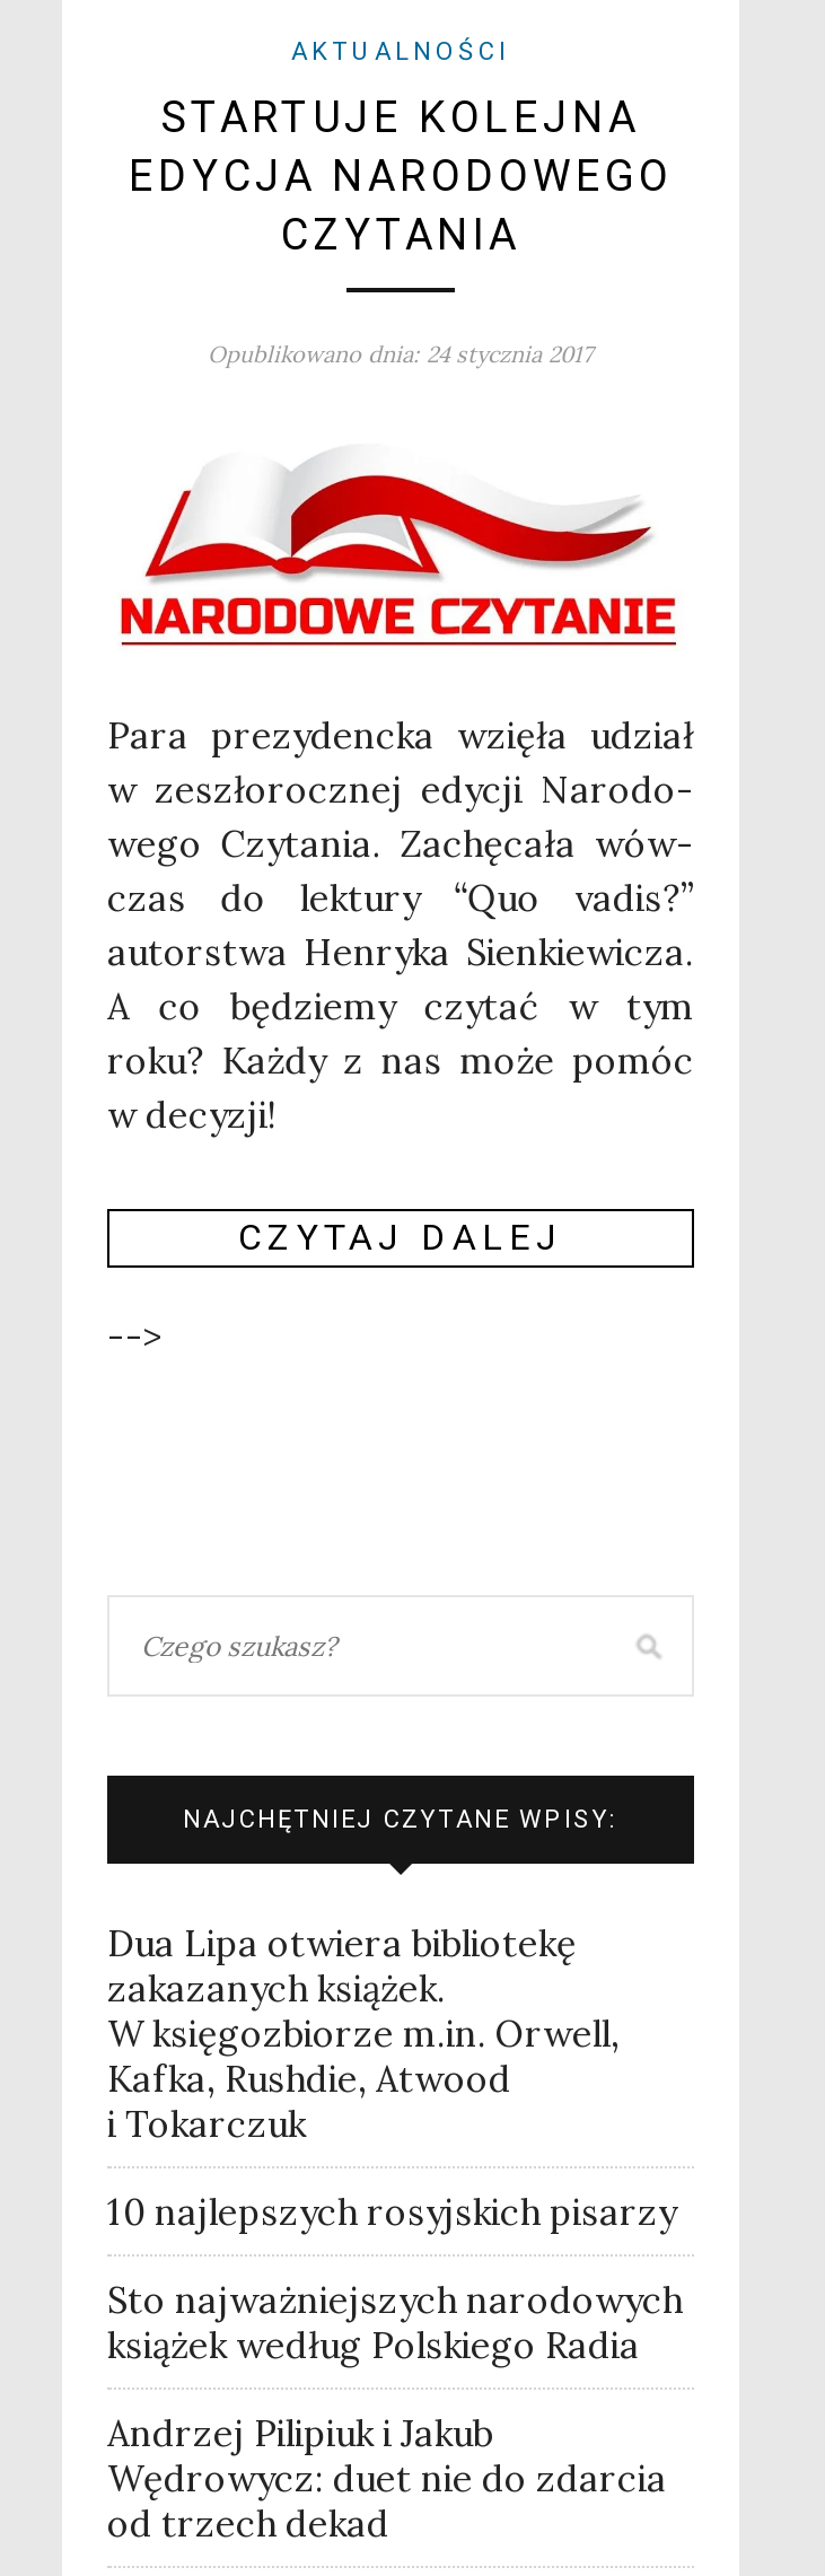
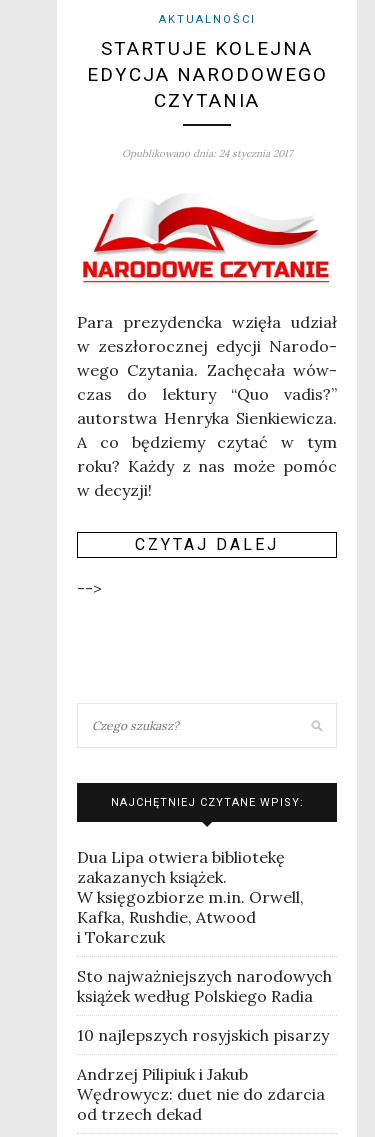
moved [107,2188,676,2234] -> [77,1025,329,1045]: 10 najlepszych rosyjskich pisarzy
moved [107,2276,683,2367] -> [77,966,332,1006]: Sto najważniejszych narodowych | książek według Polskiego Radia

